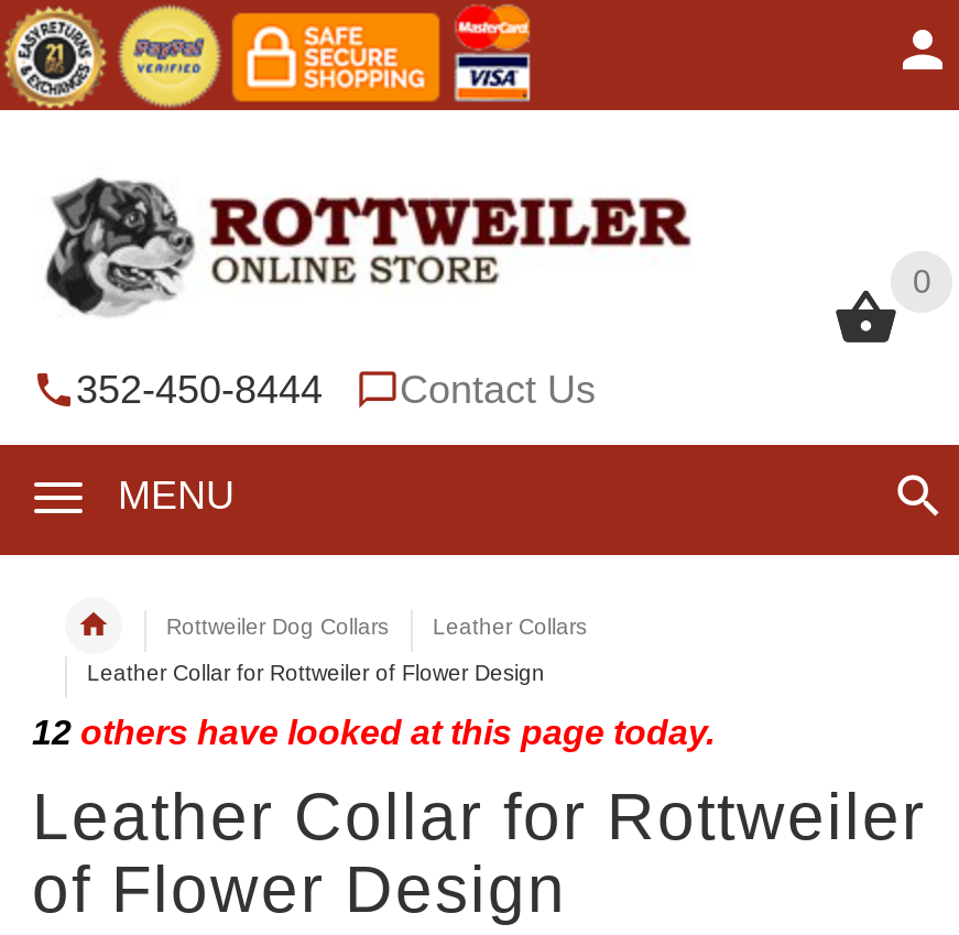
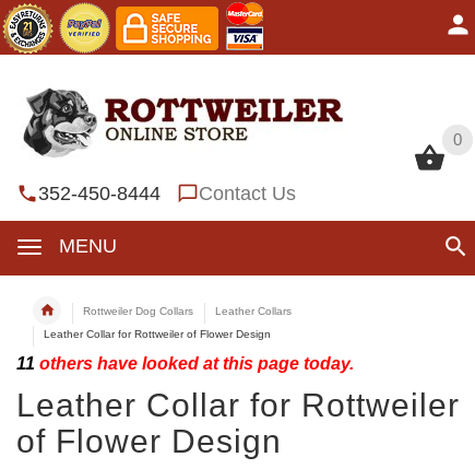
[32,713,715,751] 12 others have looked at this page today. -> [16,354,354,373] 11 others have looked at this page today.

